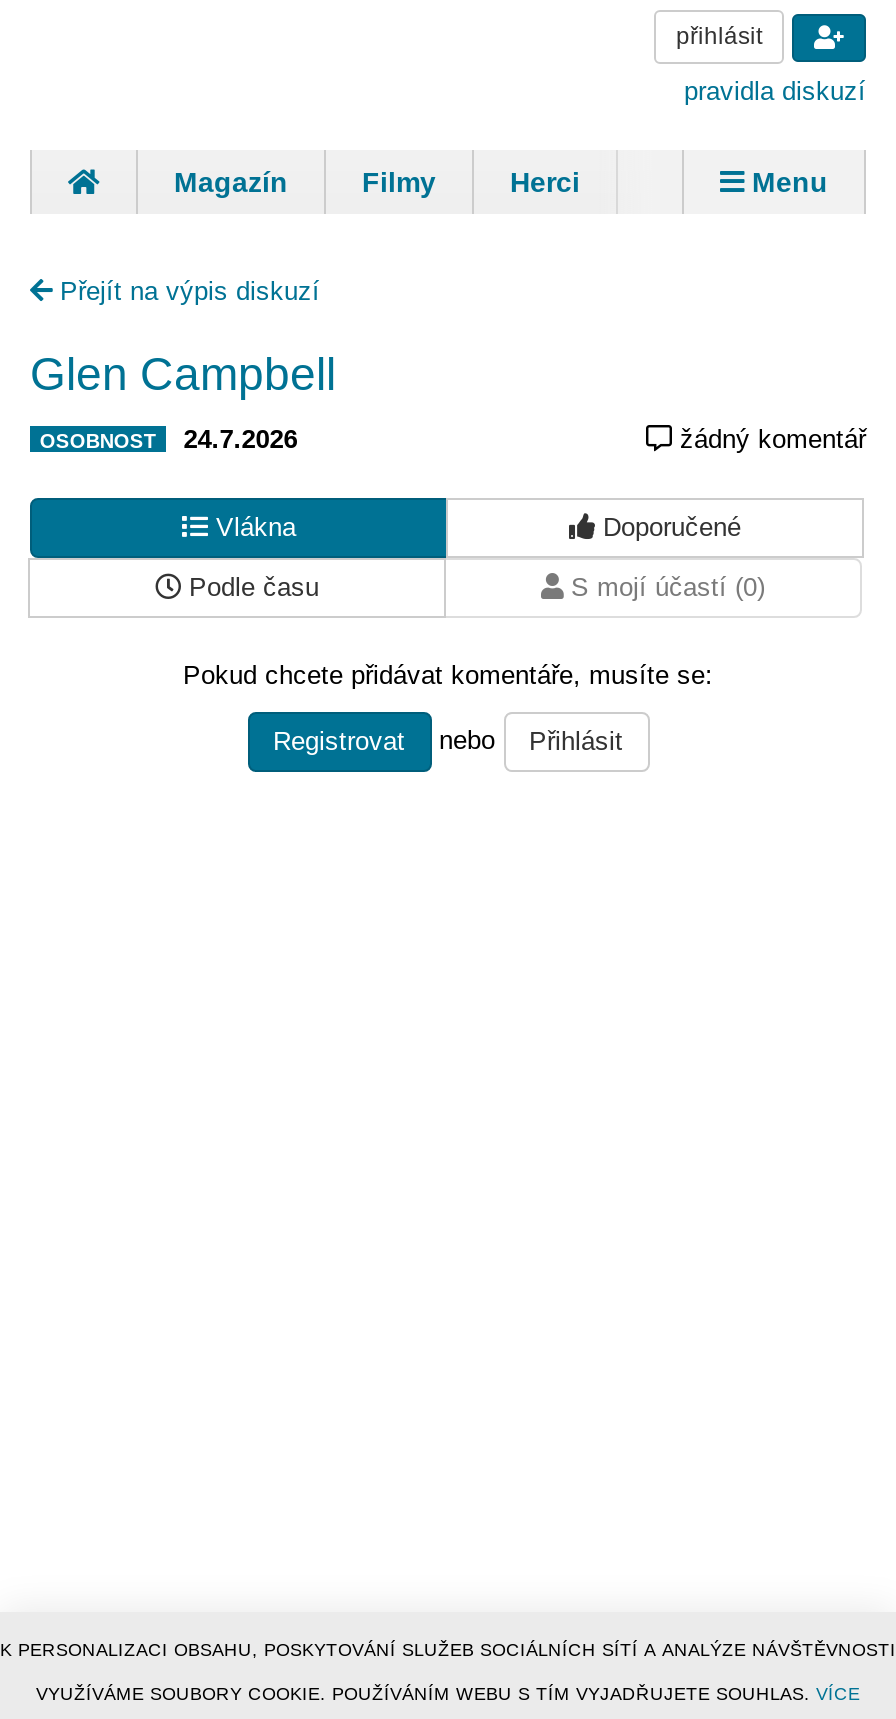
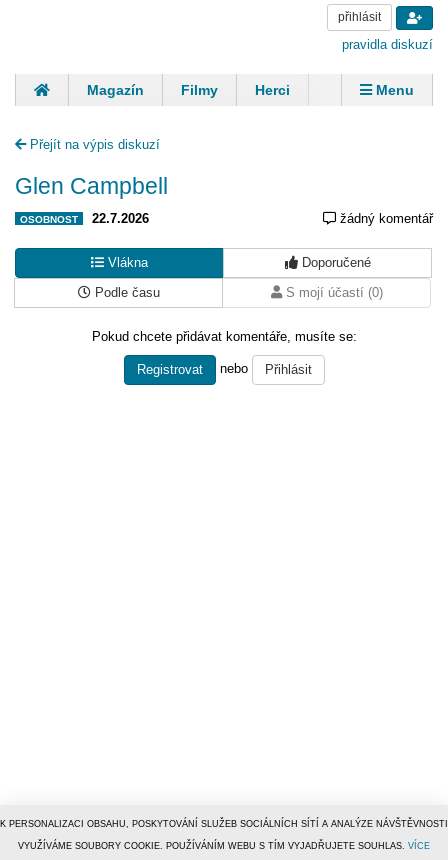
[40,424,298,454] OSOBNOST 24.7.2026 -> [20,211,149,226] OSOBNOST 22.7.2026

